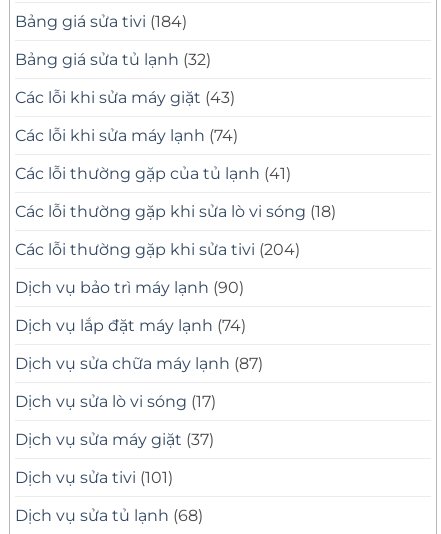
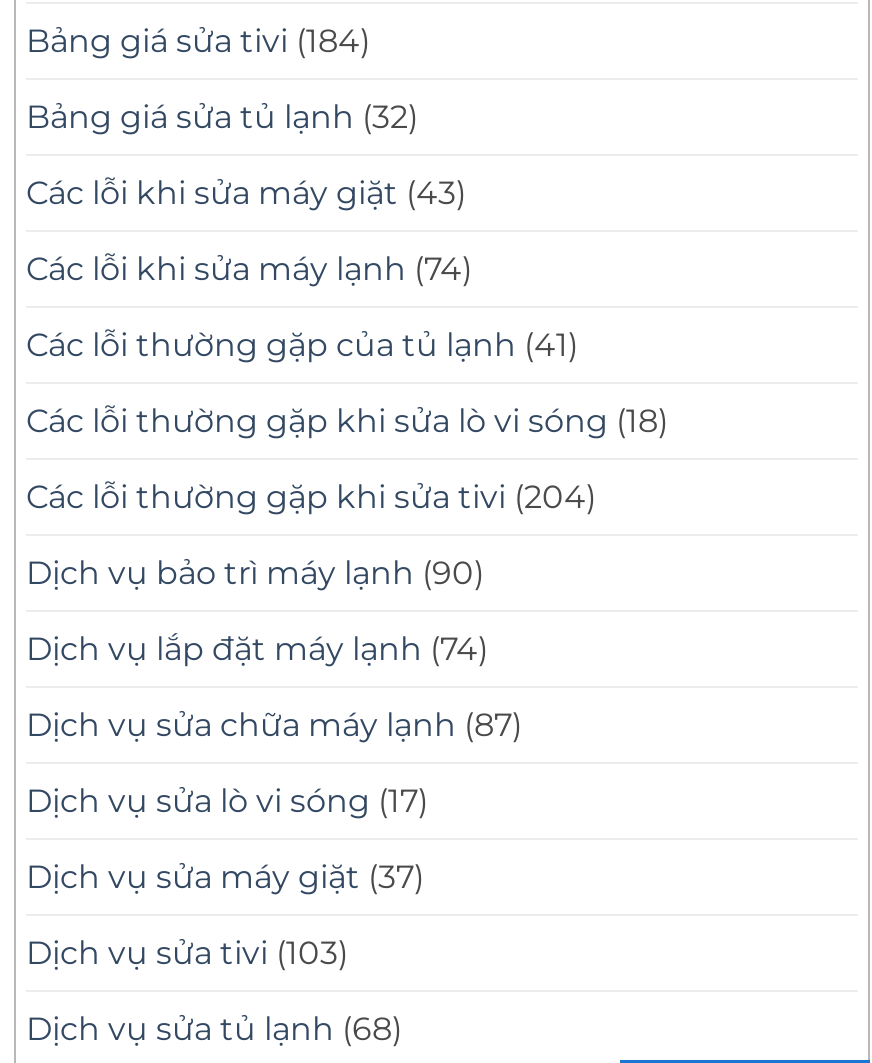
[15,468,173,487] Dịch vụ sửa tivi (101) -> [26,934,348,972] Dịch vụ sửa tivi (103)

